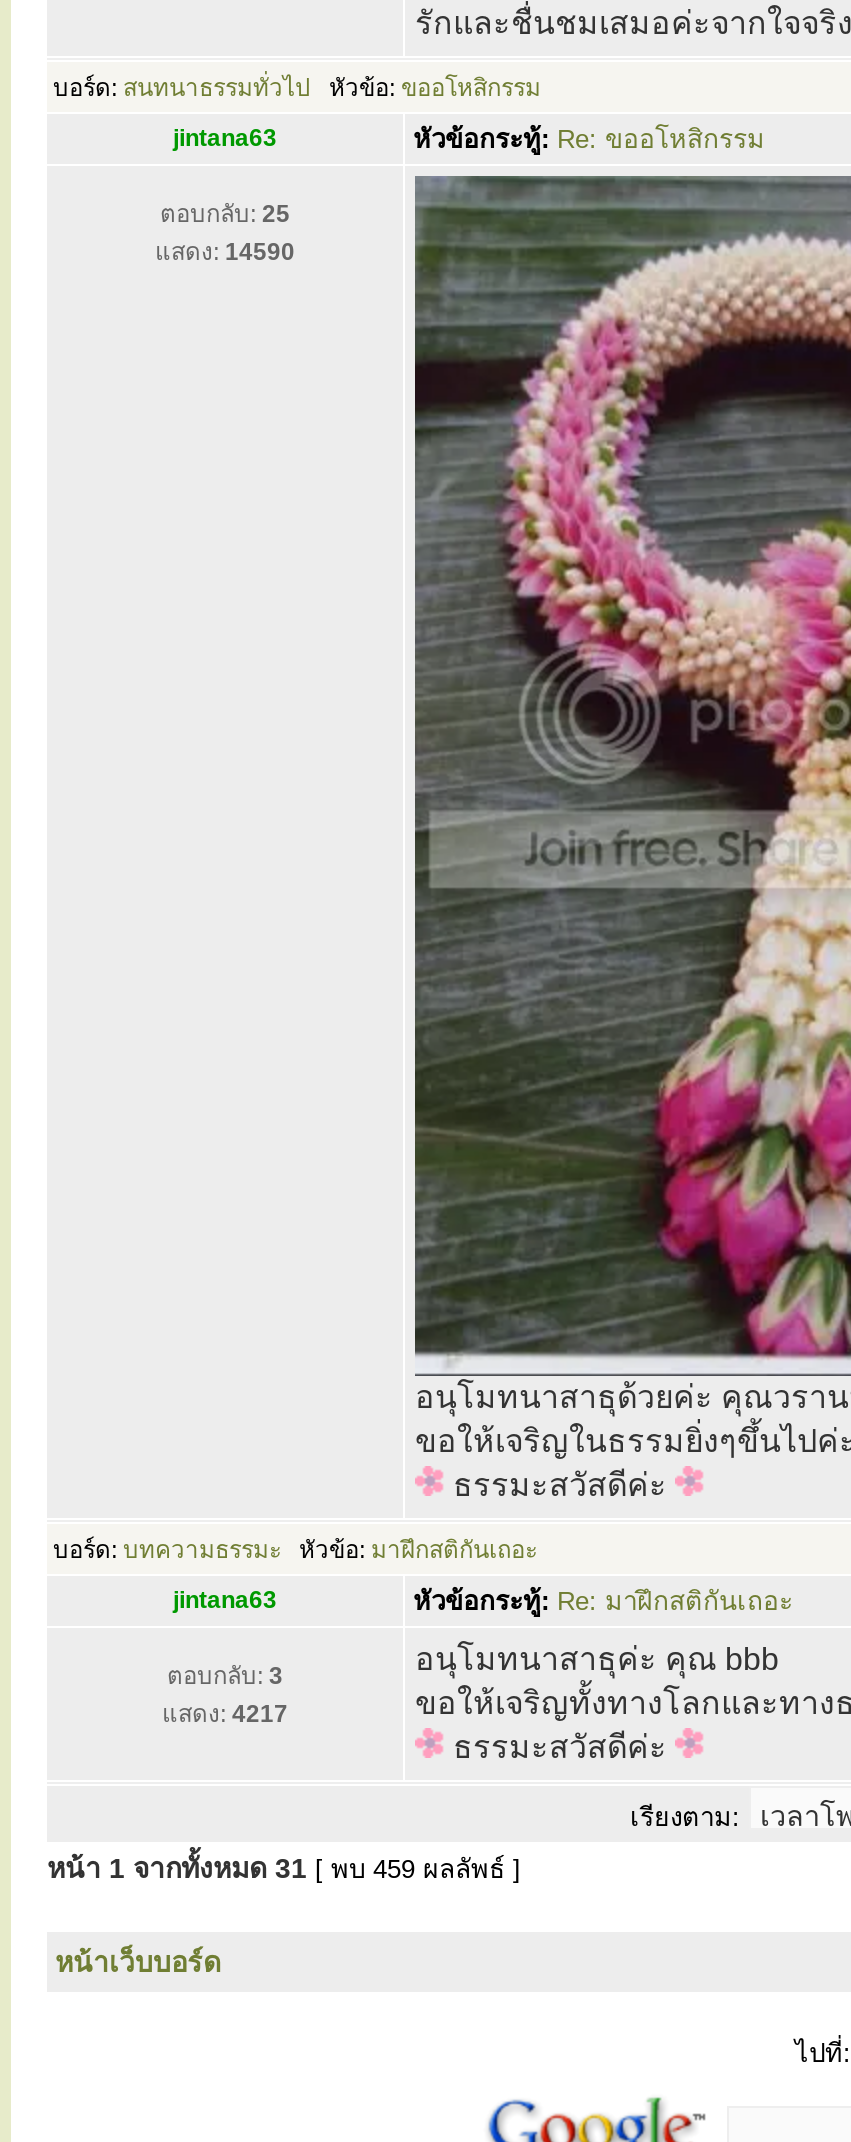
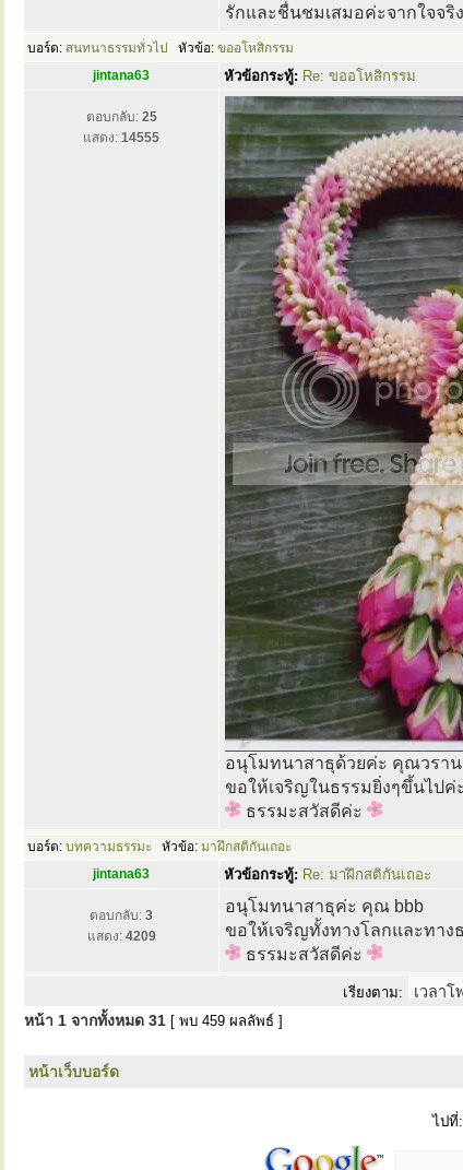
[155,238,295,266] แสดง: 14590 -> [83,130,159,145] แสดง: 14555
[162,1700,288,1728] แสดง: 4217 -> [87,929,156,944] แสดง: 4209

